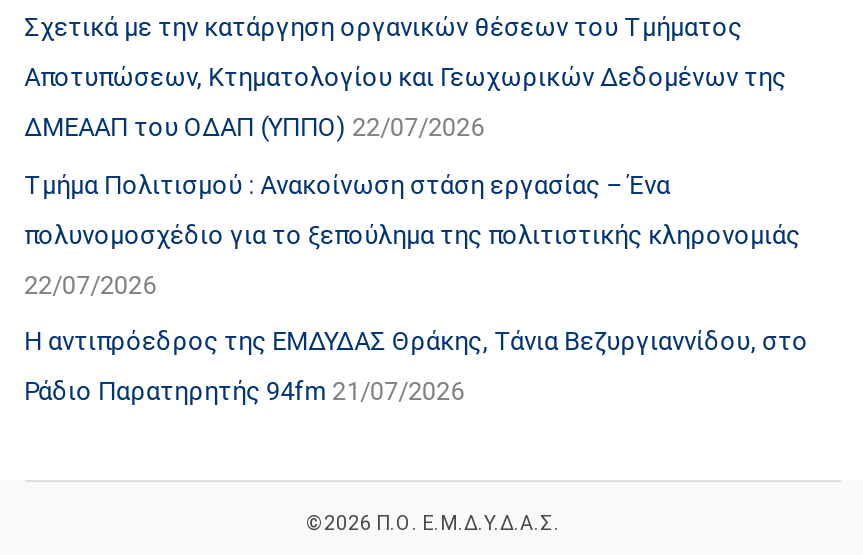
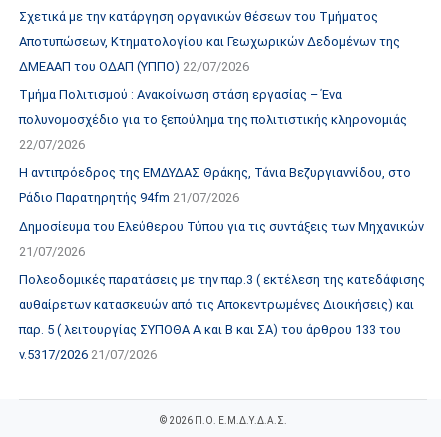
none -> [19,219,425,362] Δημοσίευμα του Ελεύθερου Τύπου για τις συντάξεις των Μηχανικών | 21/07/2026 | Πολεοδομικές παρατάσεις με την παρ.3 ( εκτέλεση της κατεδάφισης | αυθαίρετων κατασκευών από τις Αποκεντρωμένες Διοικήσεις) και | παρ. 5 ( λειτουργίας ΣΥΠΟΘΑ Α και Β και ΣΑ) του άρθρου 133 του | ν.5317/2026 21/07/2026

